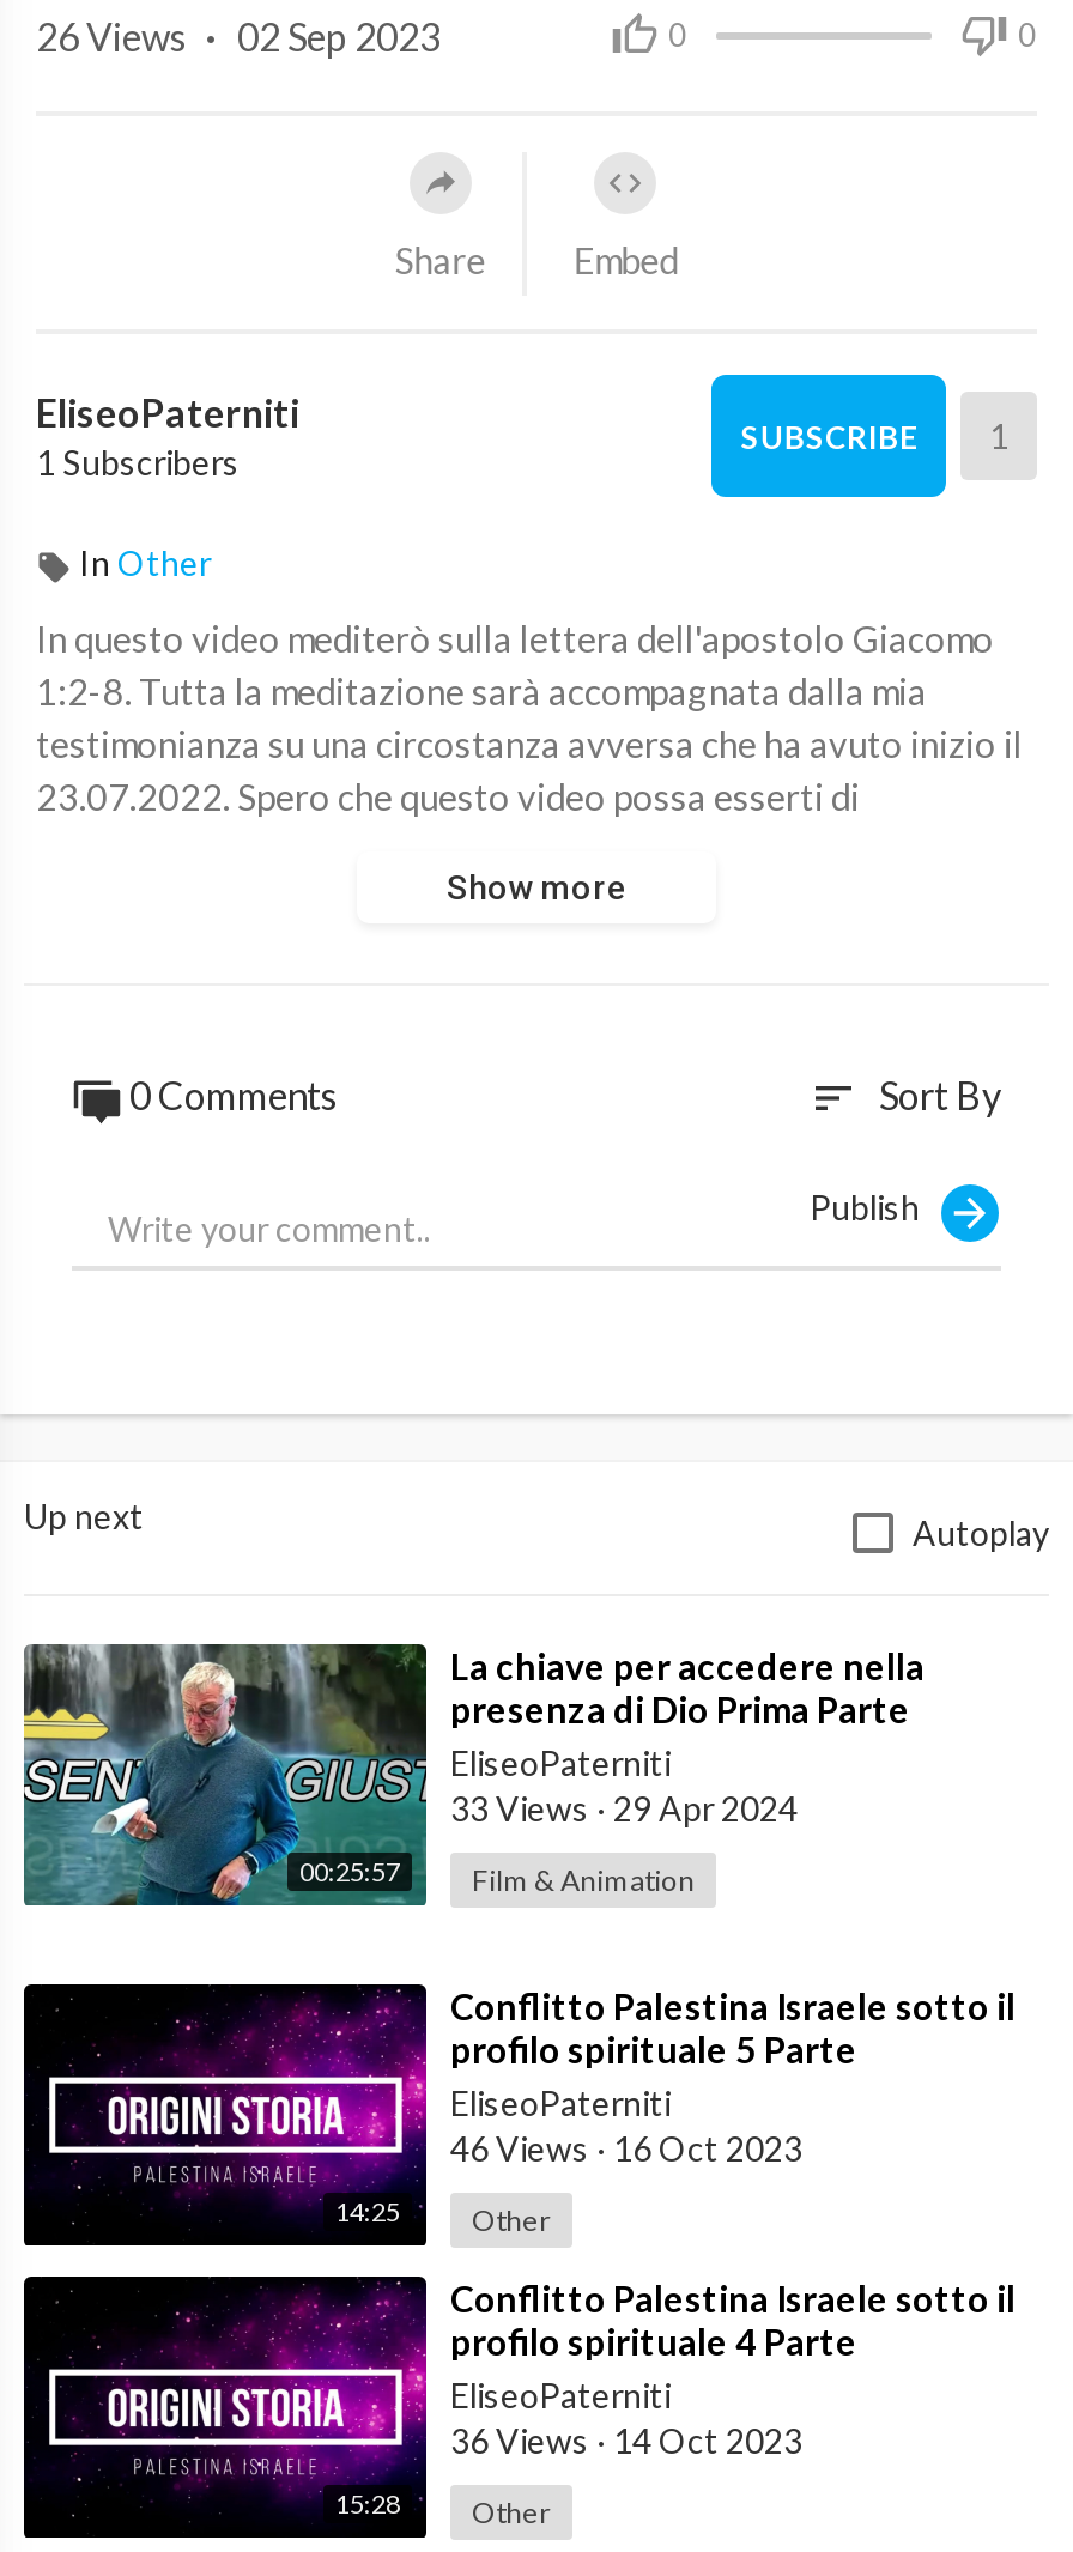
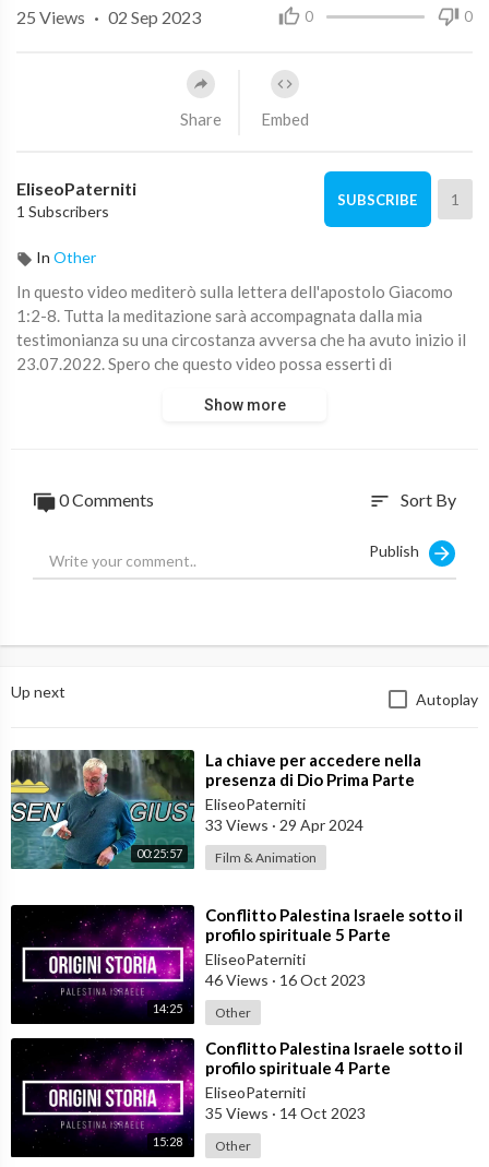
[36,13,441,59] 26Views · 02 Sep 2023 -> [16,7,201,27] 25Views · 02 Sep 2023
[450,2420,802,2461] 36 Views · 14 Oct 2023 -> [205,1103,366,1122] 35 Views · 14 Oct 2023

